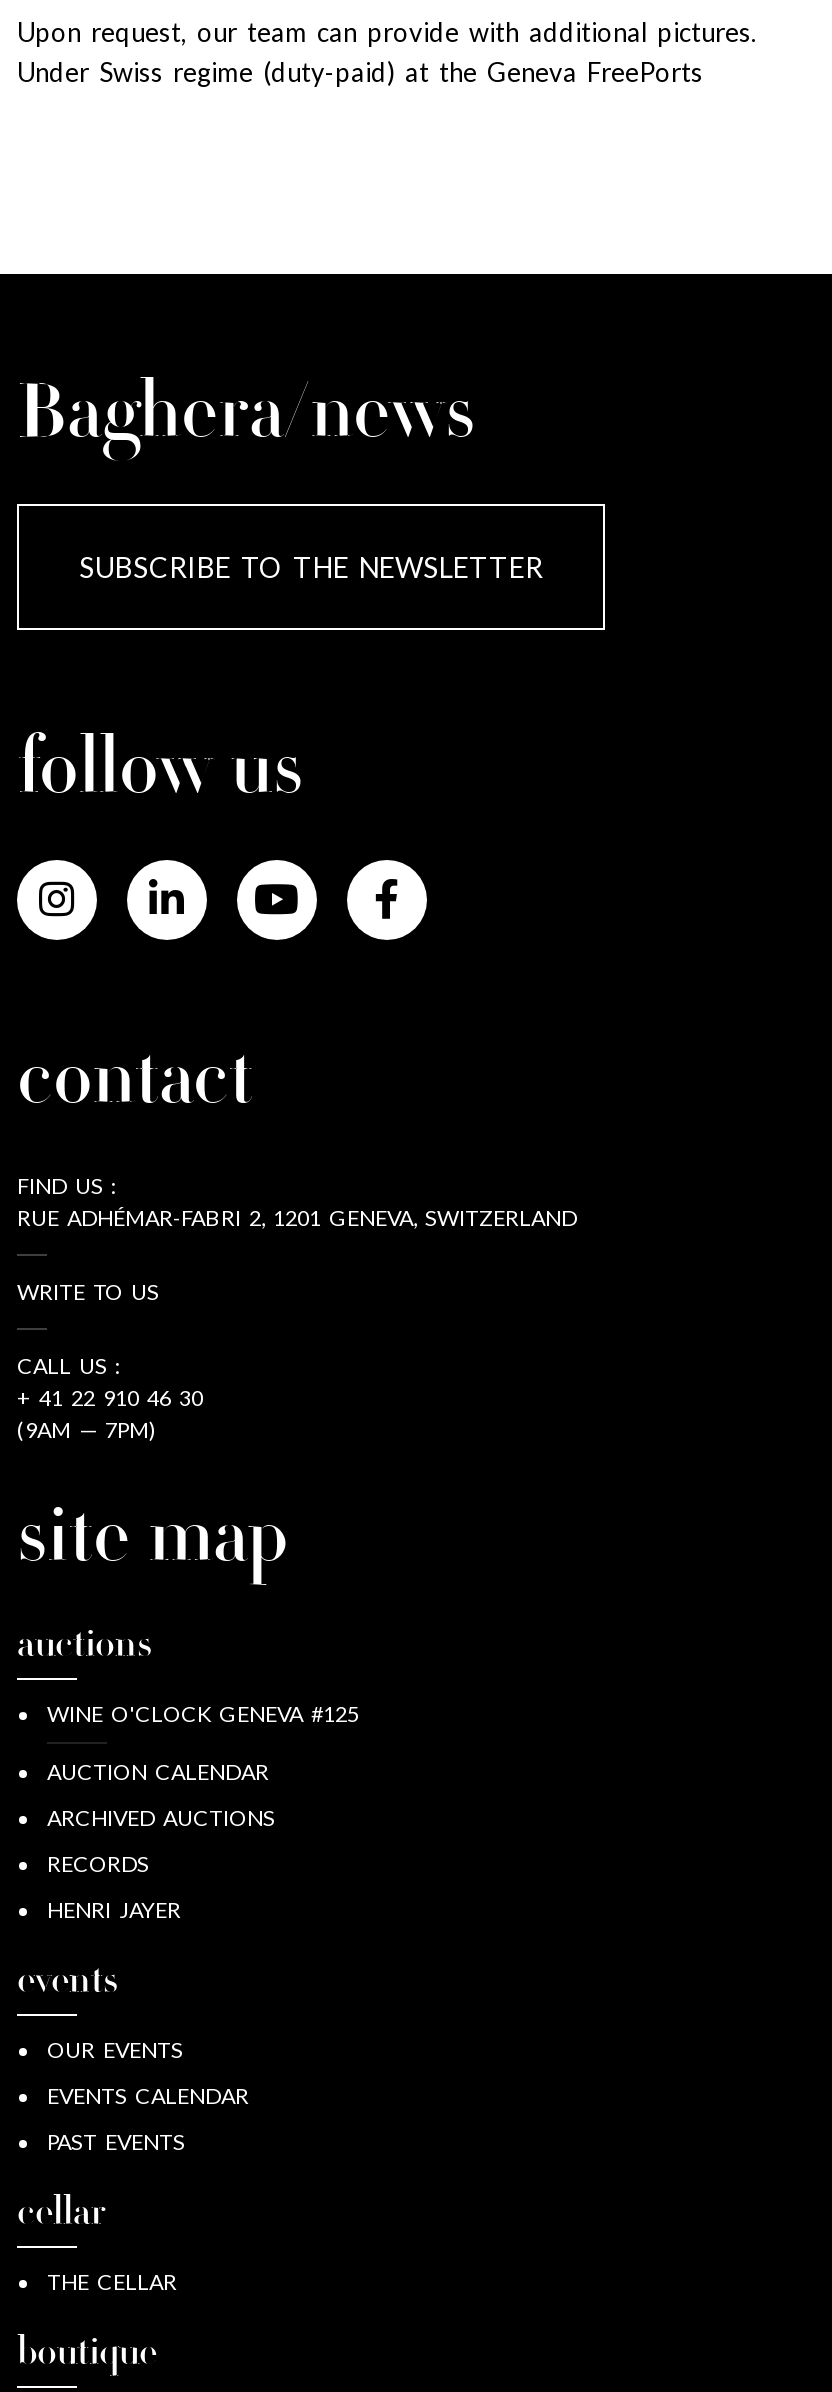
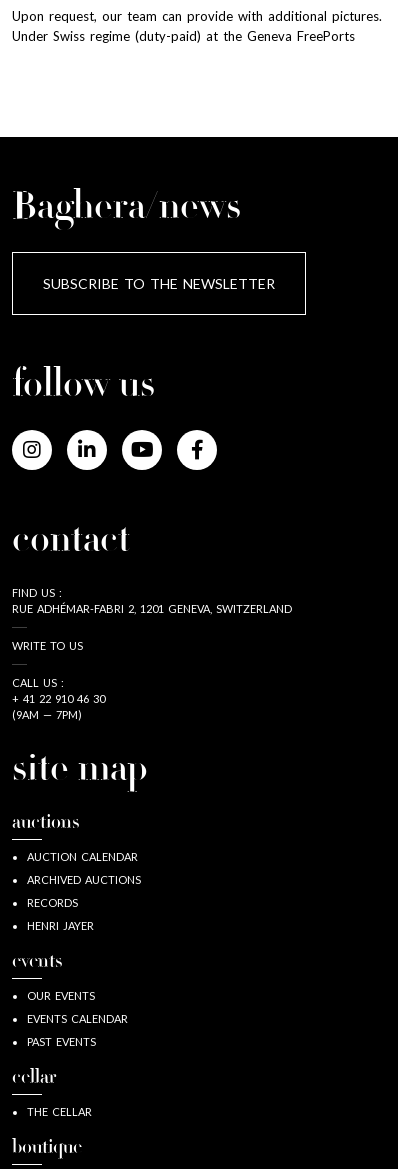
[47,1699,359,1725] WINE O'CLOCK GENEVA #125 -> none

